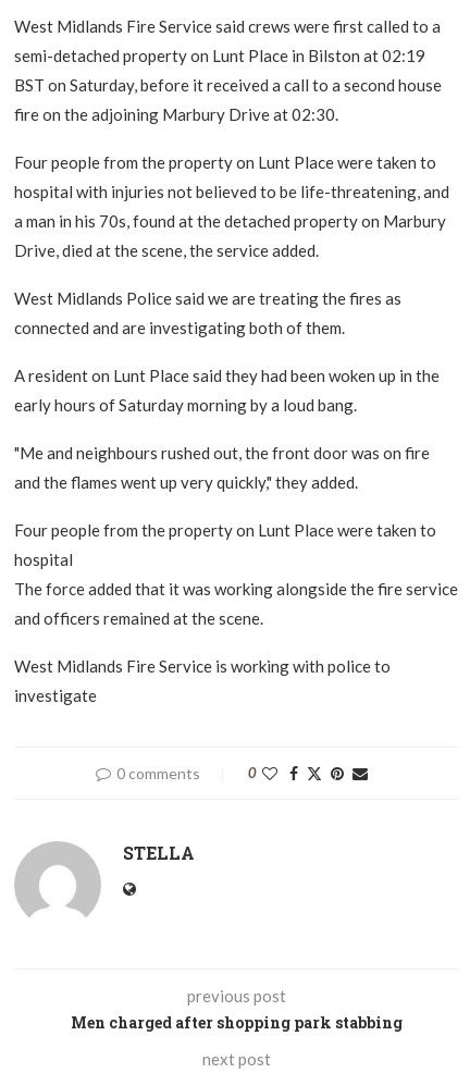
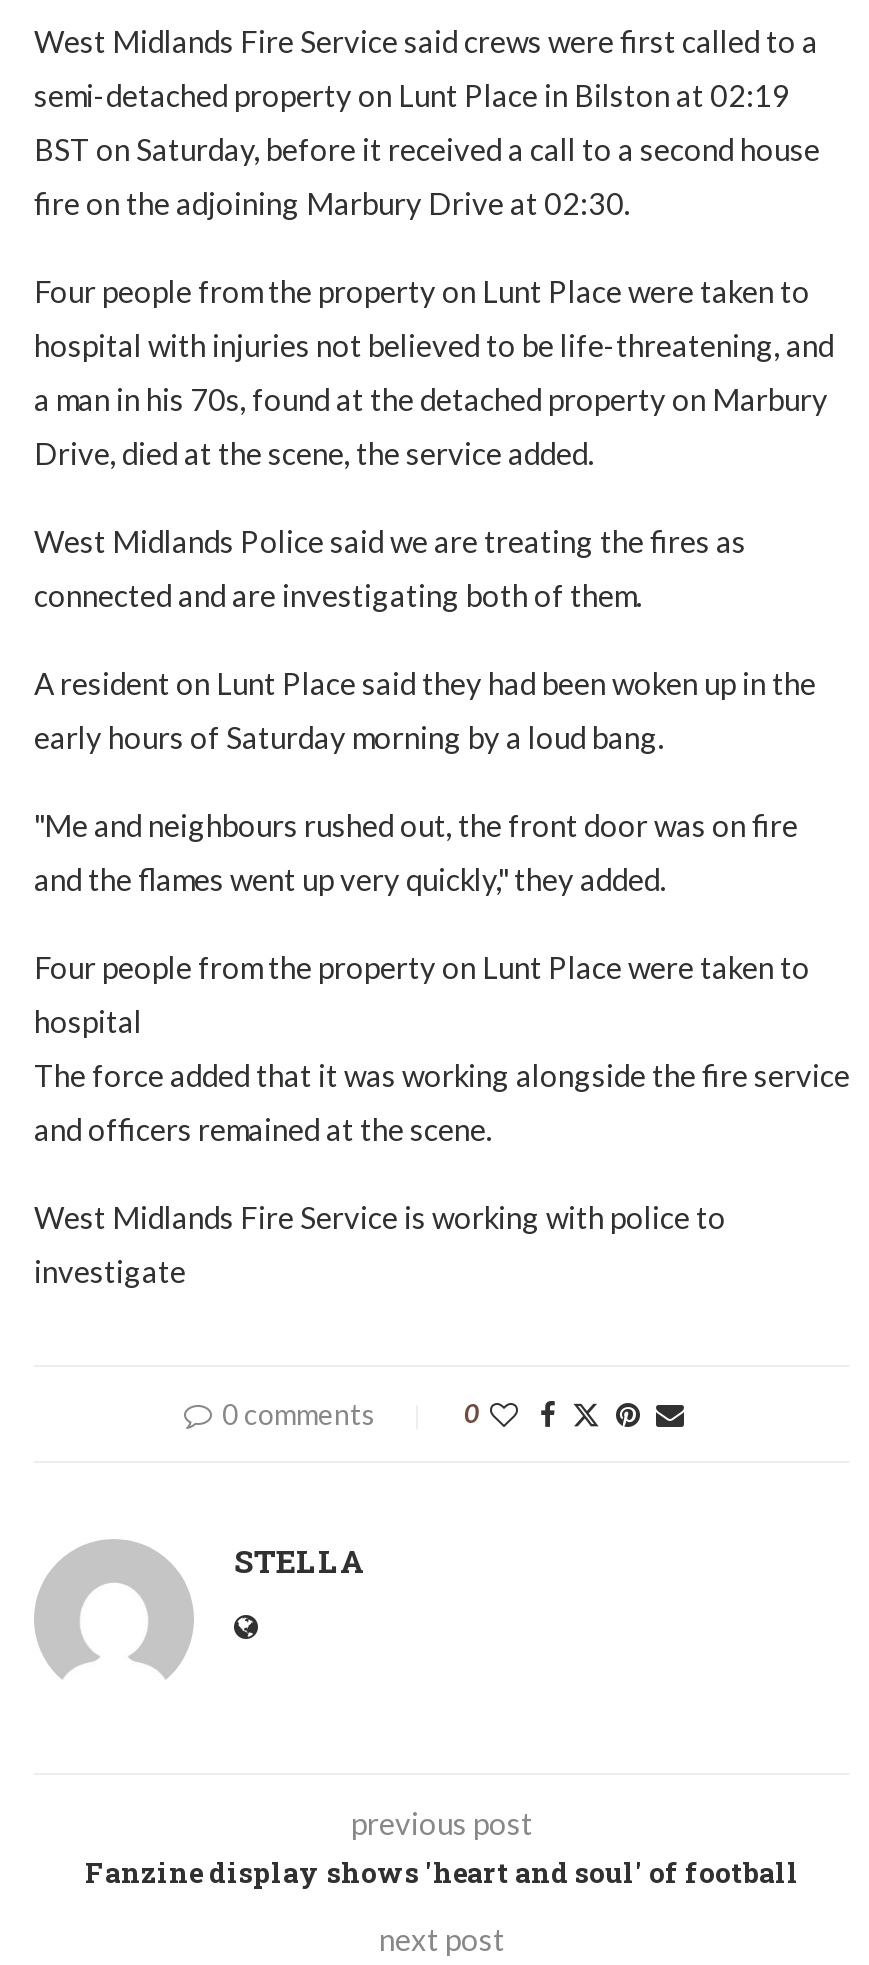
[70,1012,402,1033] Men charged after shopping park stabbing -> [85,1853,799,1891] Fanzine display shows 'heart and soul' of football

